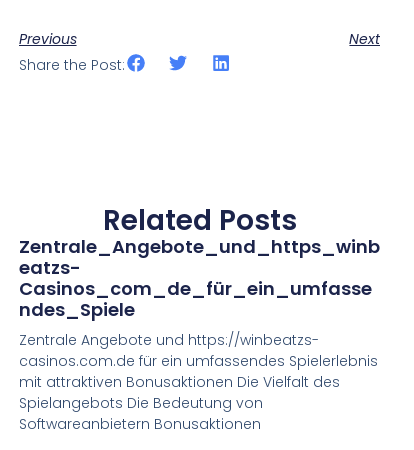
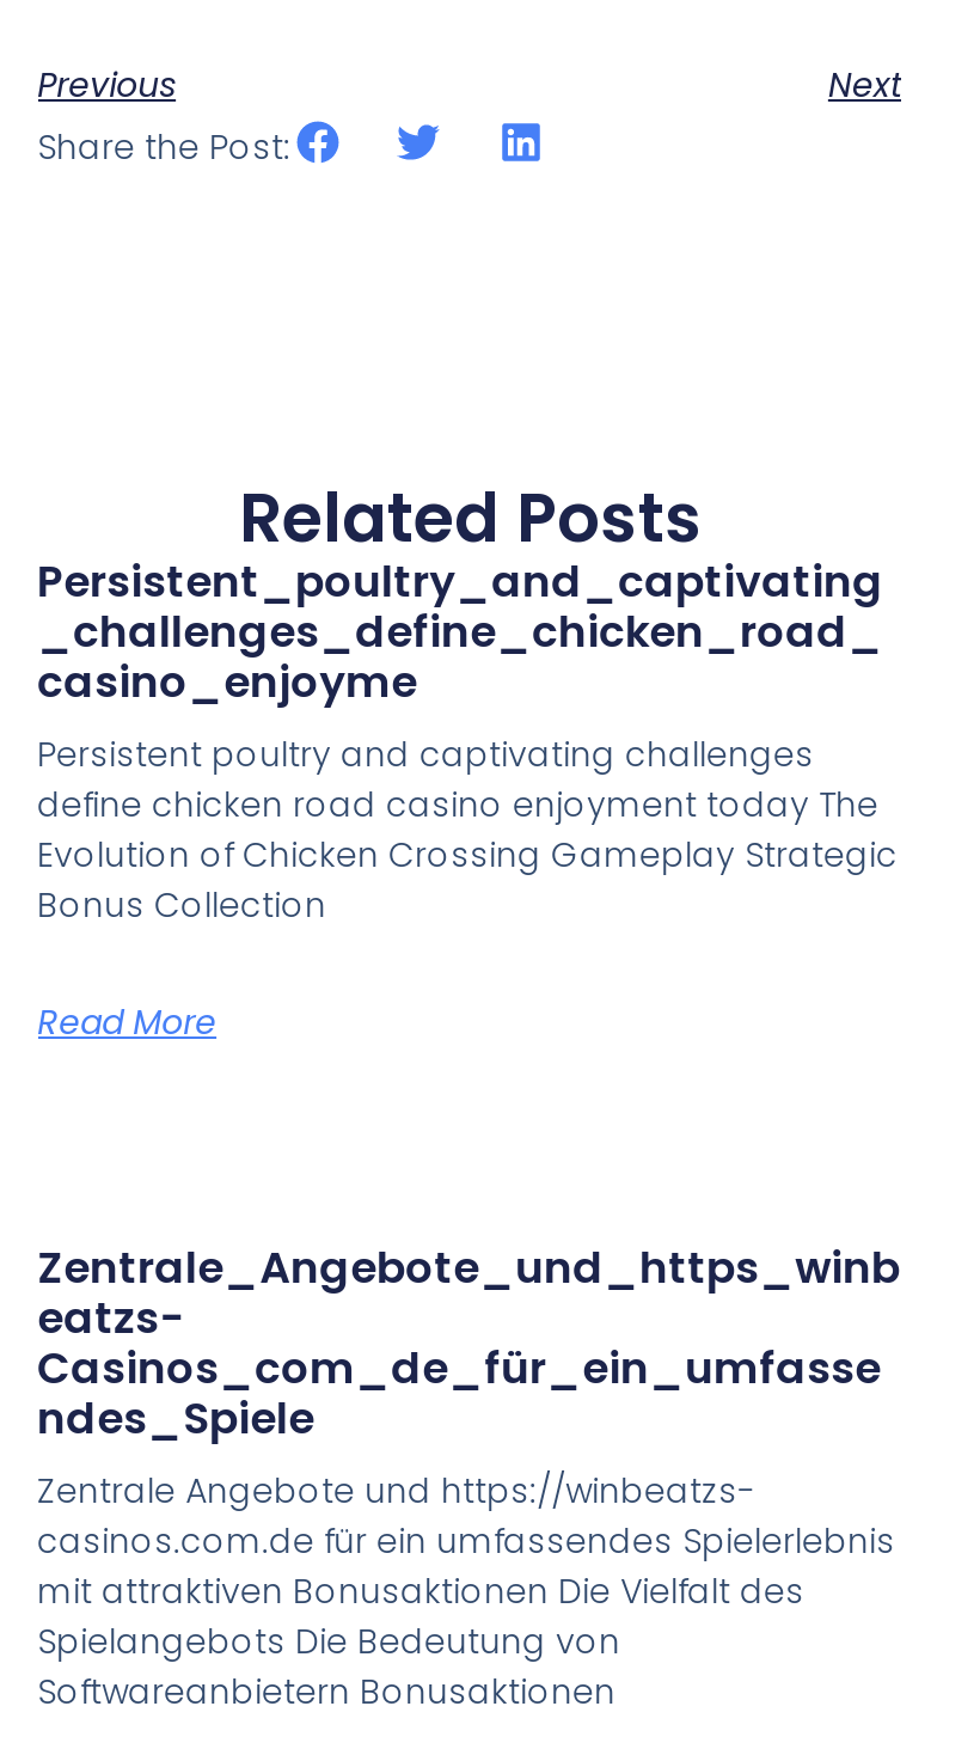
none -> [37,552,898,1047] Persistent_poultry_and_captivating | _challenges_define_chicken_road_ | Casino_enjoyme | Persistent poultry and captivating challenges | define chicken road casino enjoyment today The | Evolution of Chicken Crossing Gameplay Strategic | Bonus Collection | Read More

